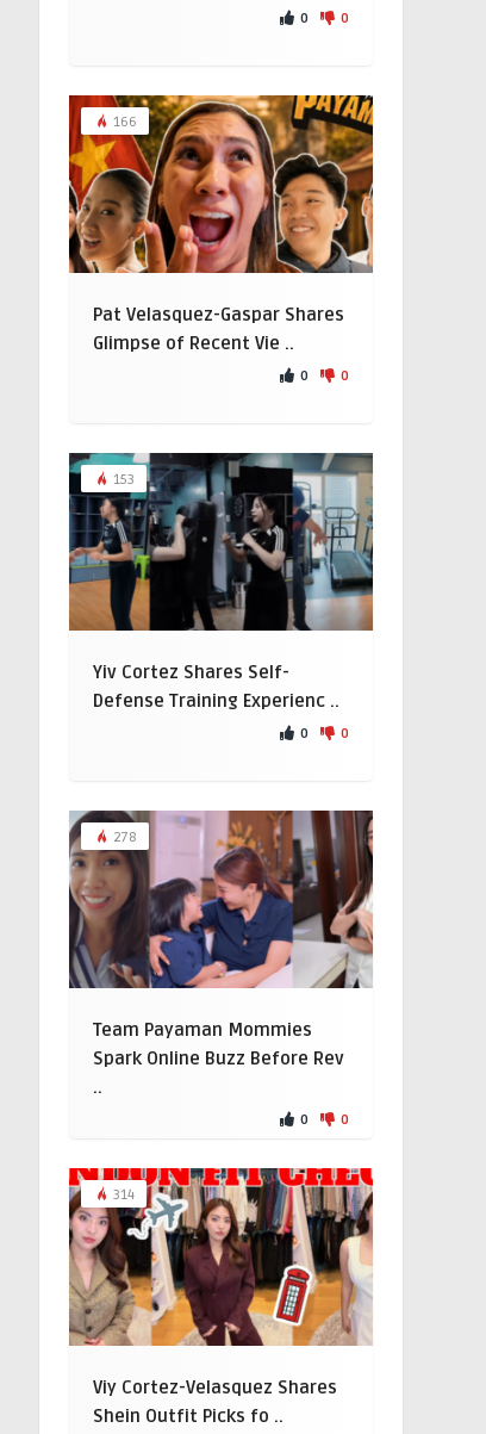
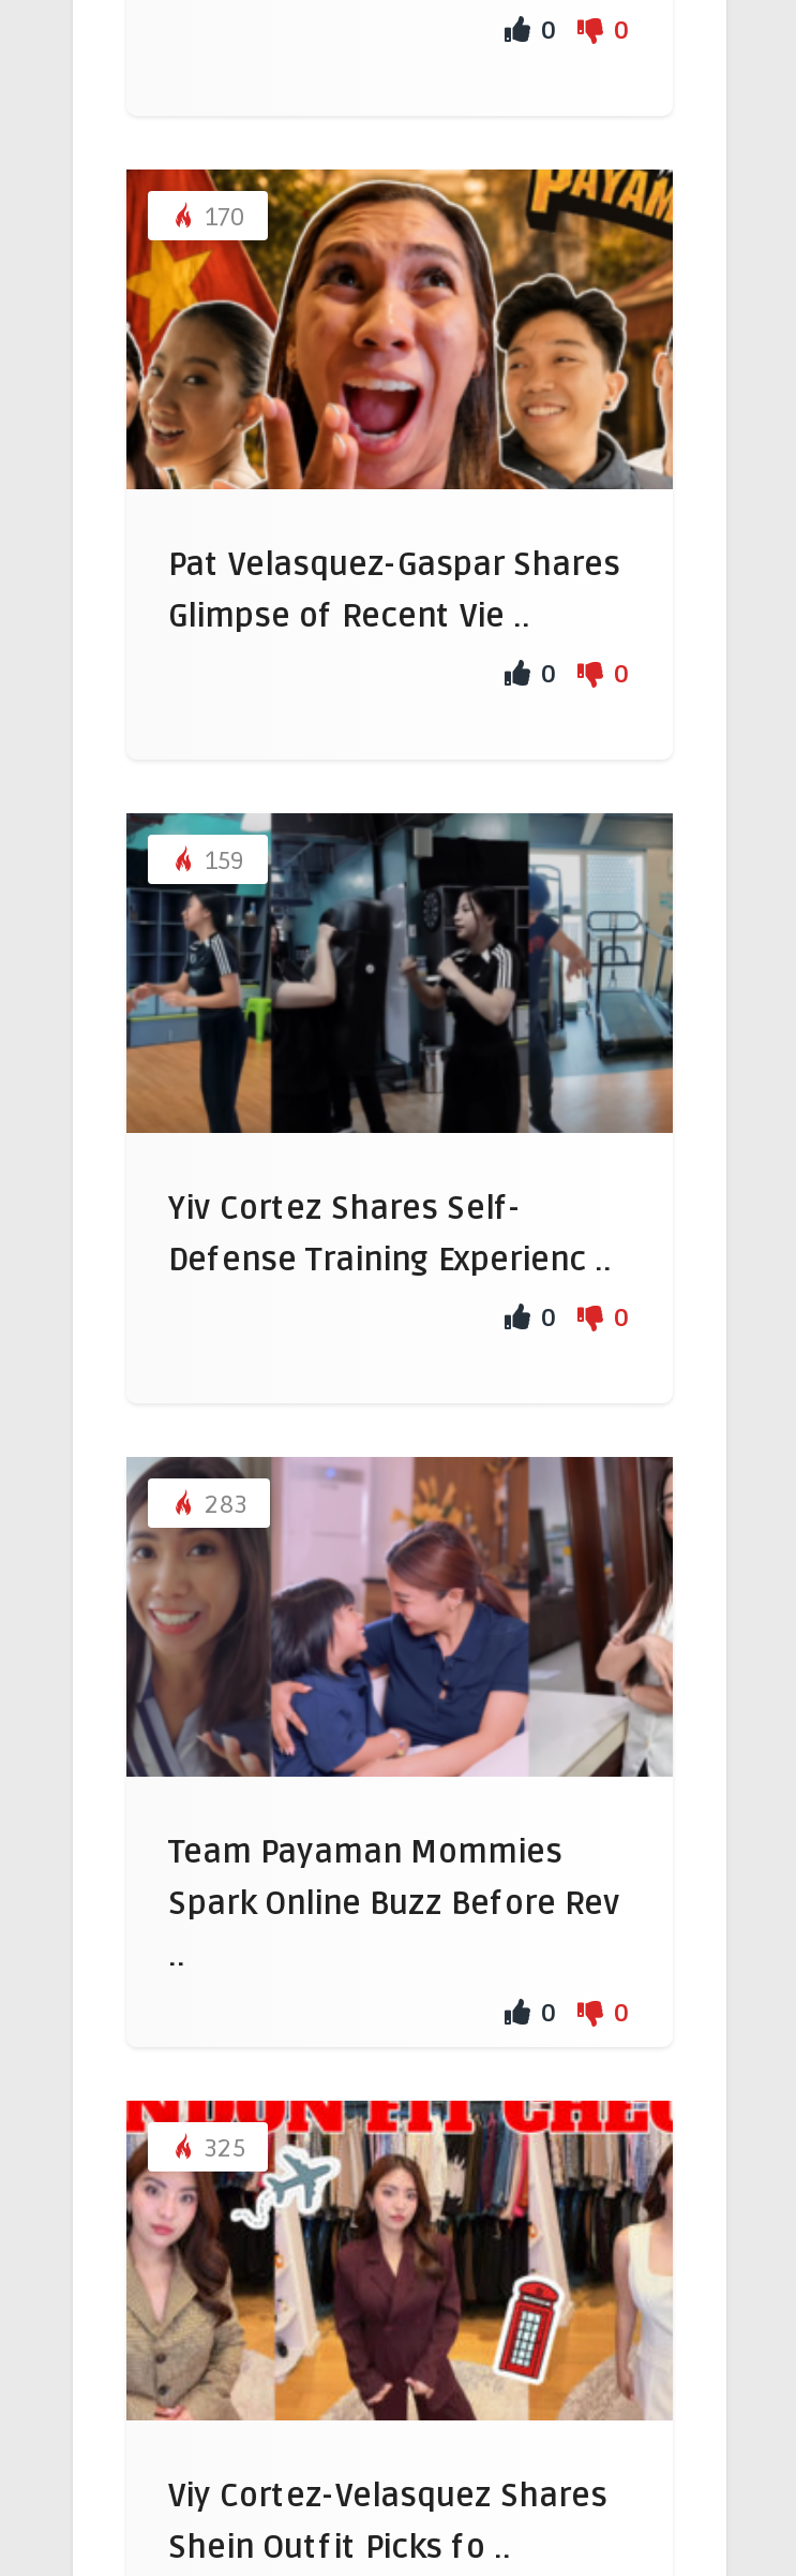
[109,113,136,131] 166 -> [198,202,245,234] 170
[109,471,134,489] 153 -> [198,845,245,878] 159
[109,828,136,846] 278 -> [198,1489,247,1521] 283
[109,1186,134,1204] 314 -> [198,2133,245,2165] 325

